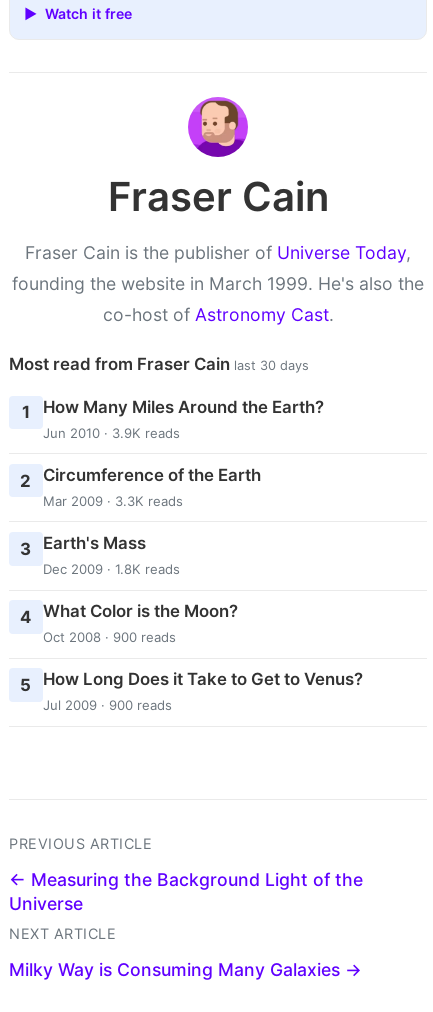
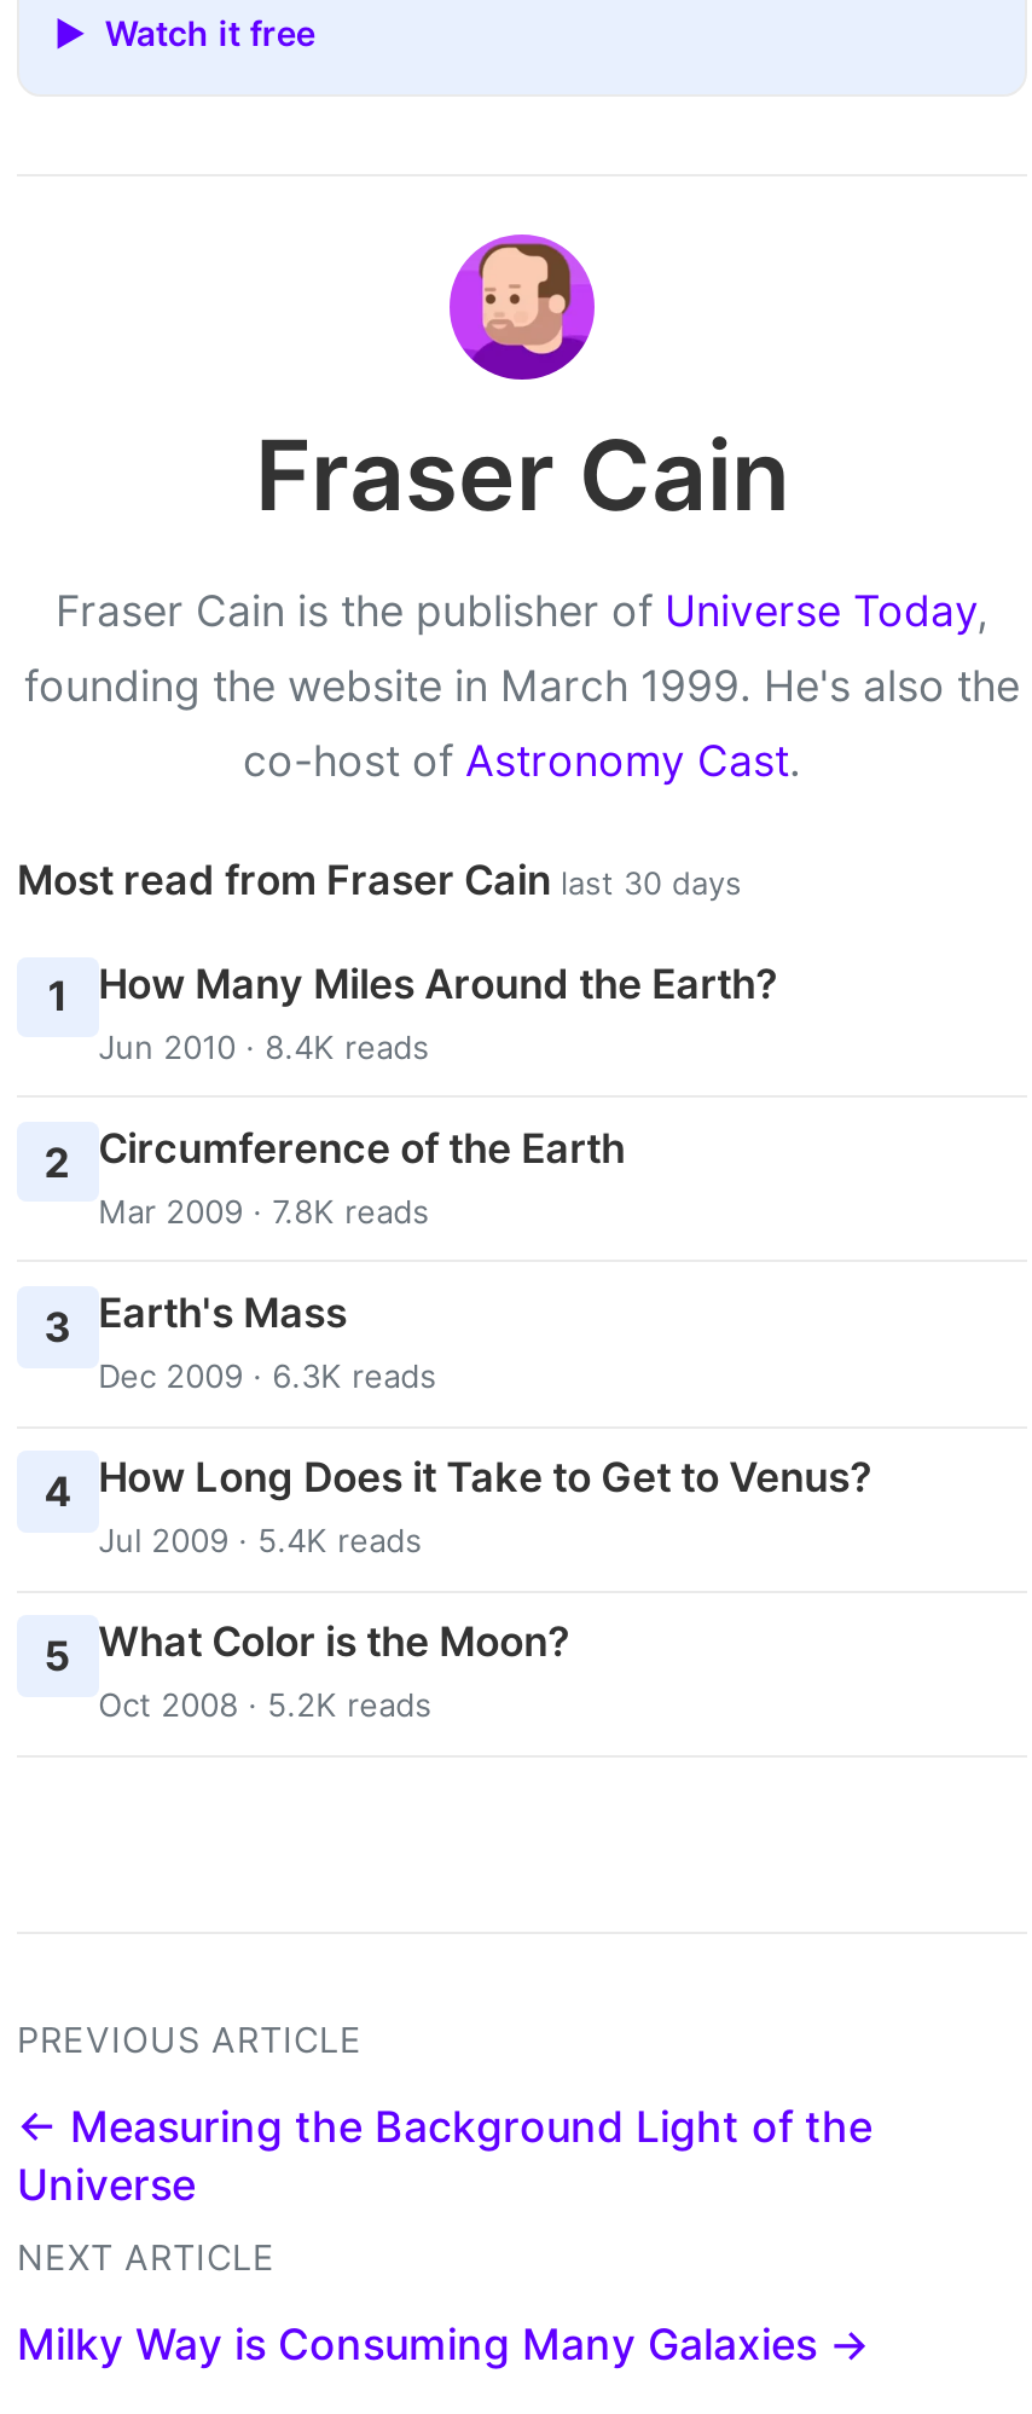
[43,424,180,440] Jun 2010 · 3.9K reads -> [98,1026,429,1065] Jun 2010 · 8.4K reads
[43,493,183,509] Mar 2009 · 3.3K reads -> [98,1191,429,1230] Mar 2009 · 7.8K reads
[43,561,180,577] Dec 2009 · 1.8K reads -> [98,1356,436,1395] Dec 2009 · 6.3K reads
[20,601,238,645] 4 What Color is the Moon? | Oct 2008 · 900 reads -> [44,1453,872,1560] 4 How Long Does it Take to Get to Venus? | Jul 2009 · 5.4K reads
[20,669,363,713] 5 How Long Does it Take to Get to Venus? | Jul 2009 · 900 reads -> [44,1618,569,1724] 5 What Color is the Moon? | Oct 2008 · 5.2K reads

